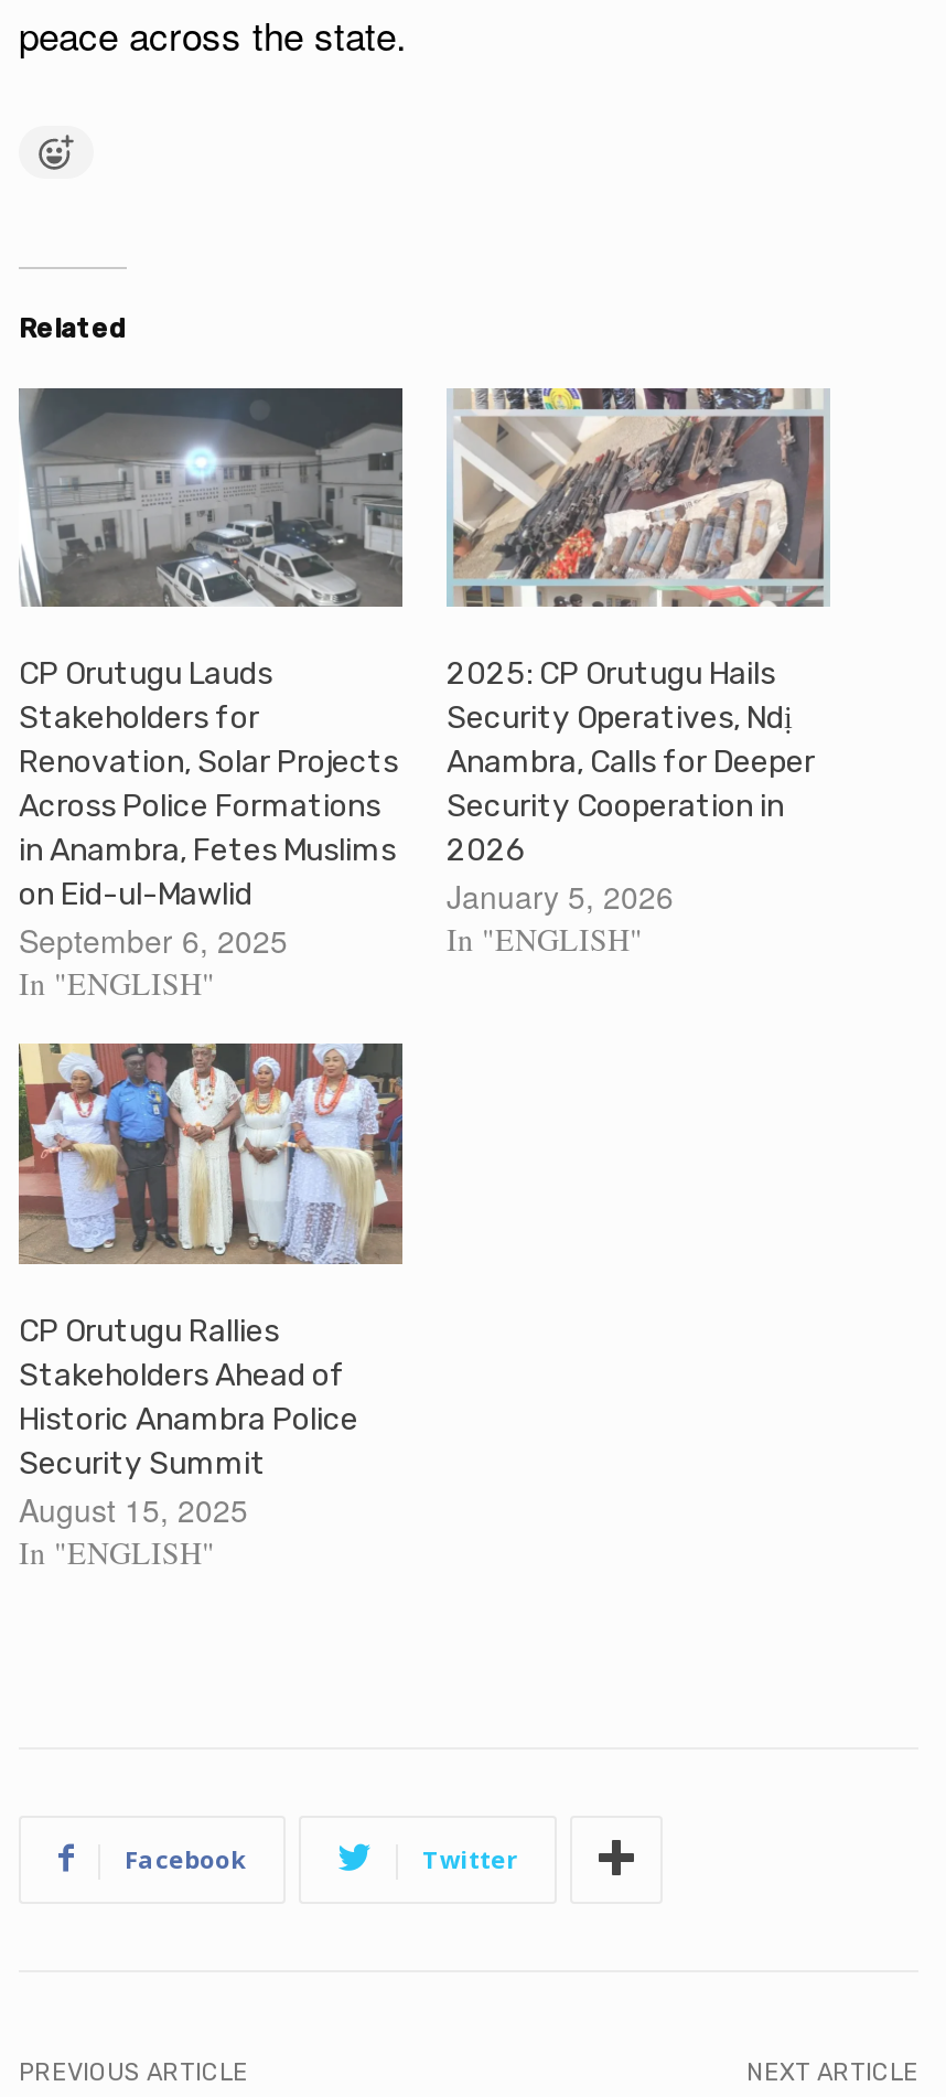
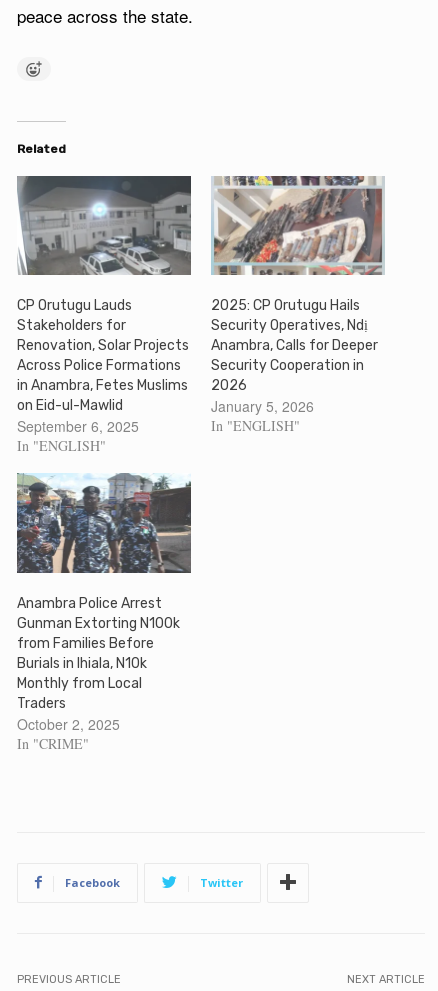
[17,1041,402,1573] [image] | CP Orutugu Rallies | Stakeholders Ahead of | Historic Anambra Police | Security Summit | August 15, 2025 | In "ENGLISH" -> [16,472,192,753] [image] | Anambra Police Arrest | Gunman Extorting N100k | from Families Before | Burials in Ihiala, N10k | Monthly from Local | Traders | October 2, 2025 | In "CRIME"

